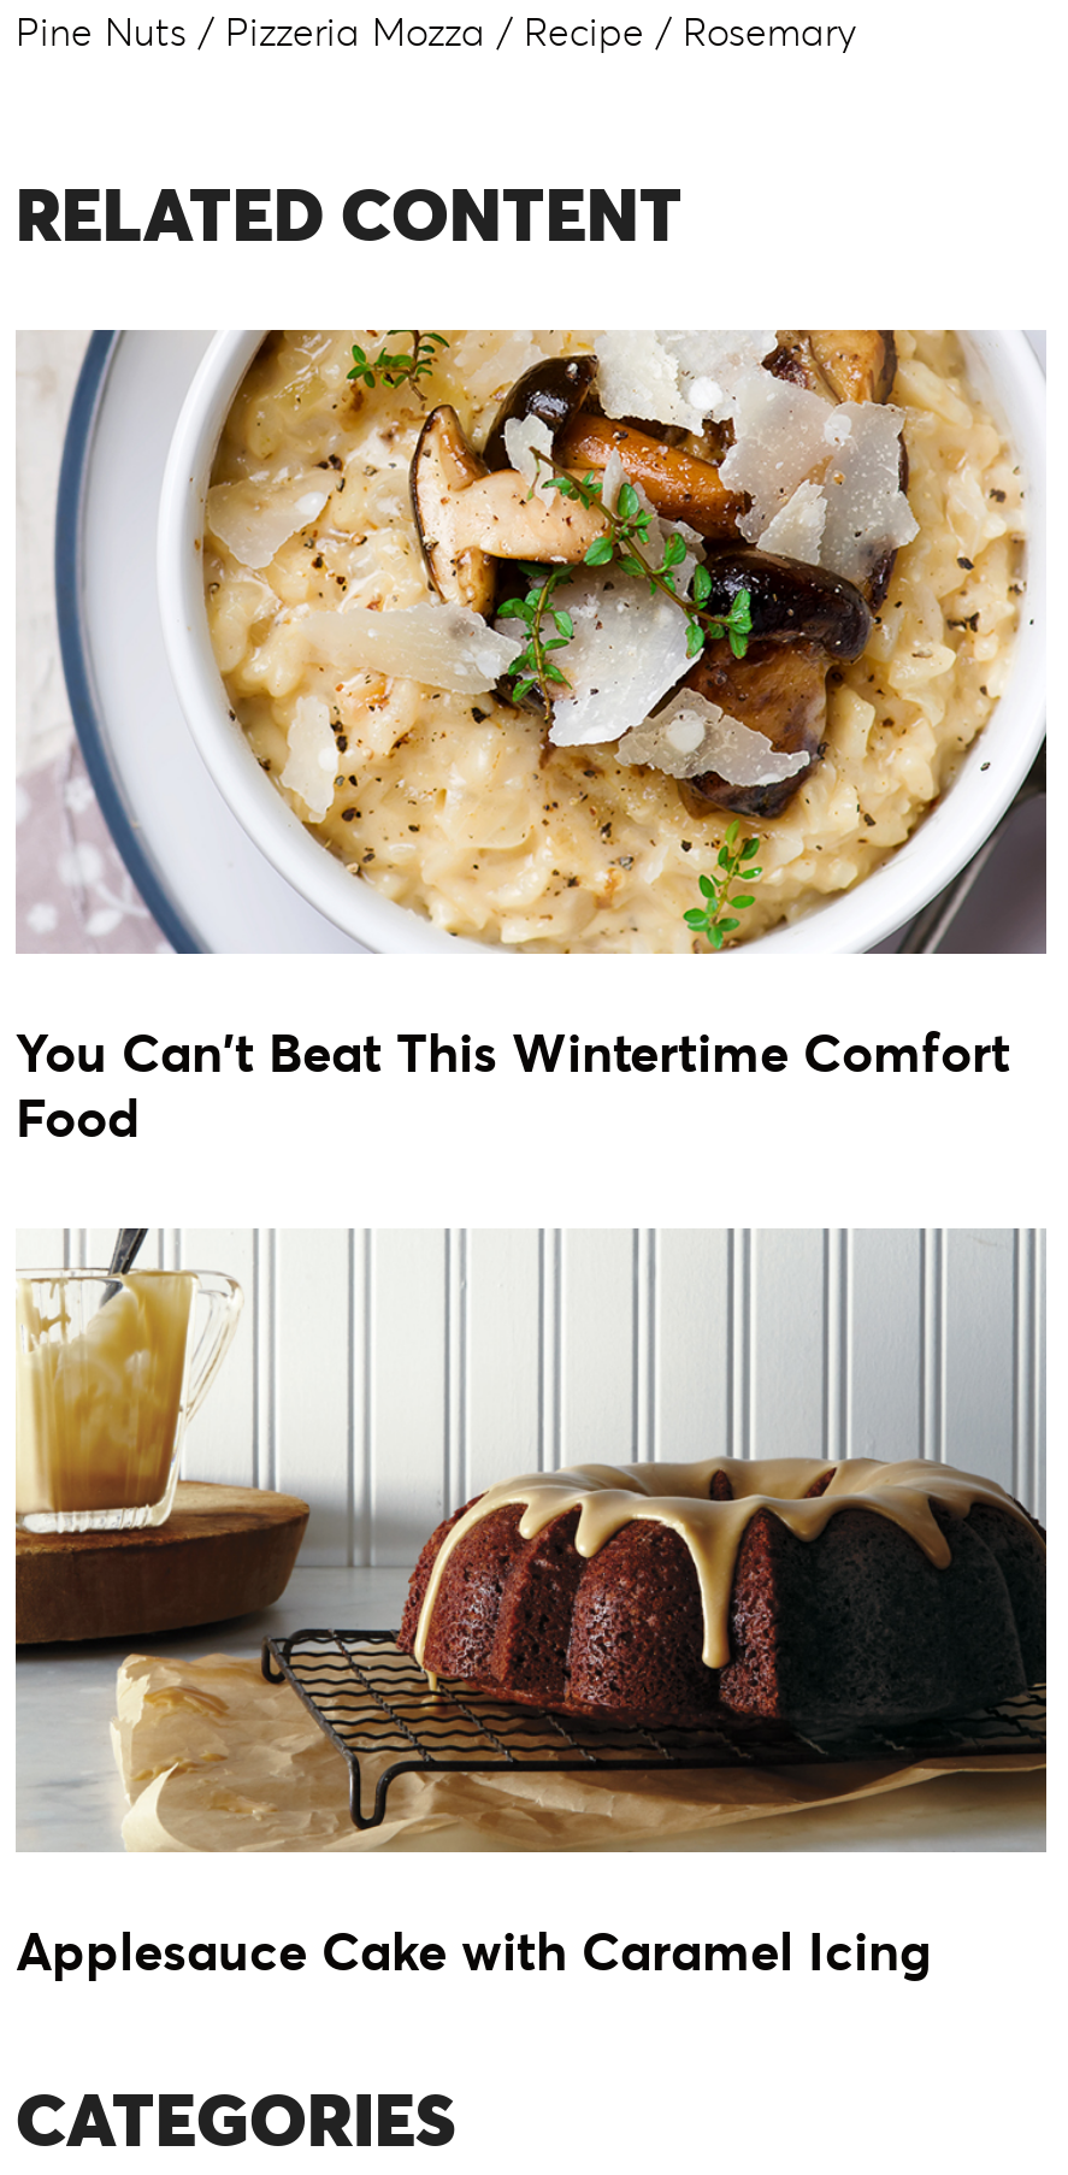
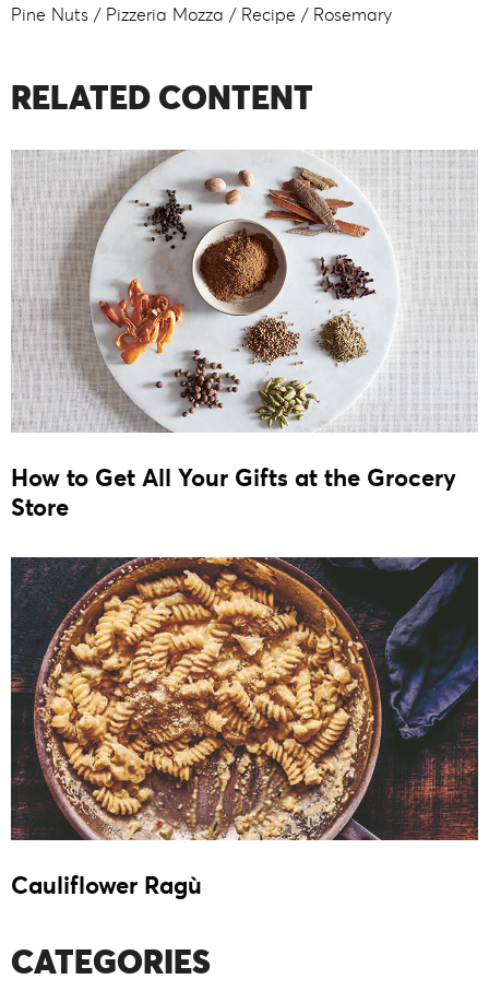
[16,328,1049,1150] [image] | You Can't Beat This Wintertime Comfort | Food -> [11,150,478,522] [image] | How to Get All Your Gifts at the Grocery | Store
[13,1228,1046,1984] [image] | Applesauce Cake with Caramel Icing -> [10,556,479,900] [image] | Cauliflower Ragù

